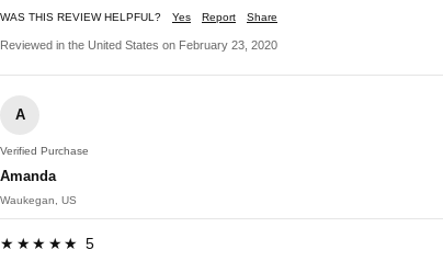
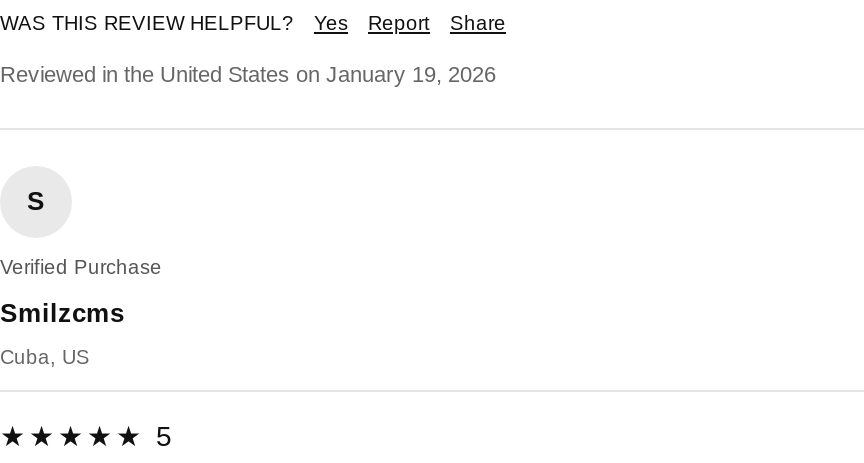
[0,38,277,52] Reviewed in the United States on February 23, 2020 -> [0,62,496,86] Reviewed in the United States on January 19, 2026
[15,106,25,123] A -> [27,186,45,216] S
[0,168,56,184] Amanda -> [0,298,124,328] Smilzcms
[0,194,77,206] Waukegan, US -> [0,346,90,368] Cuba, US

